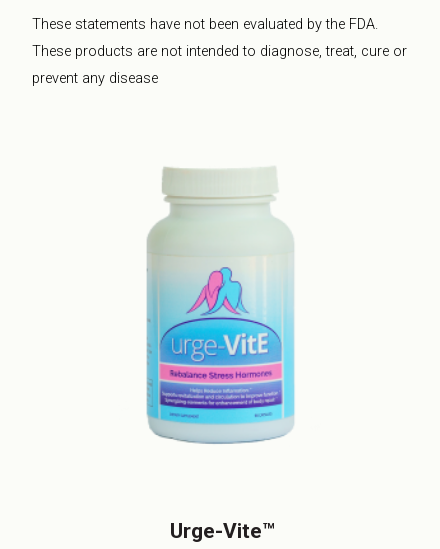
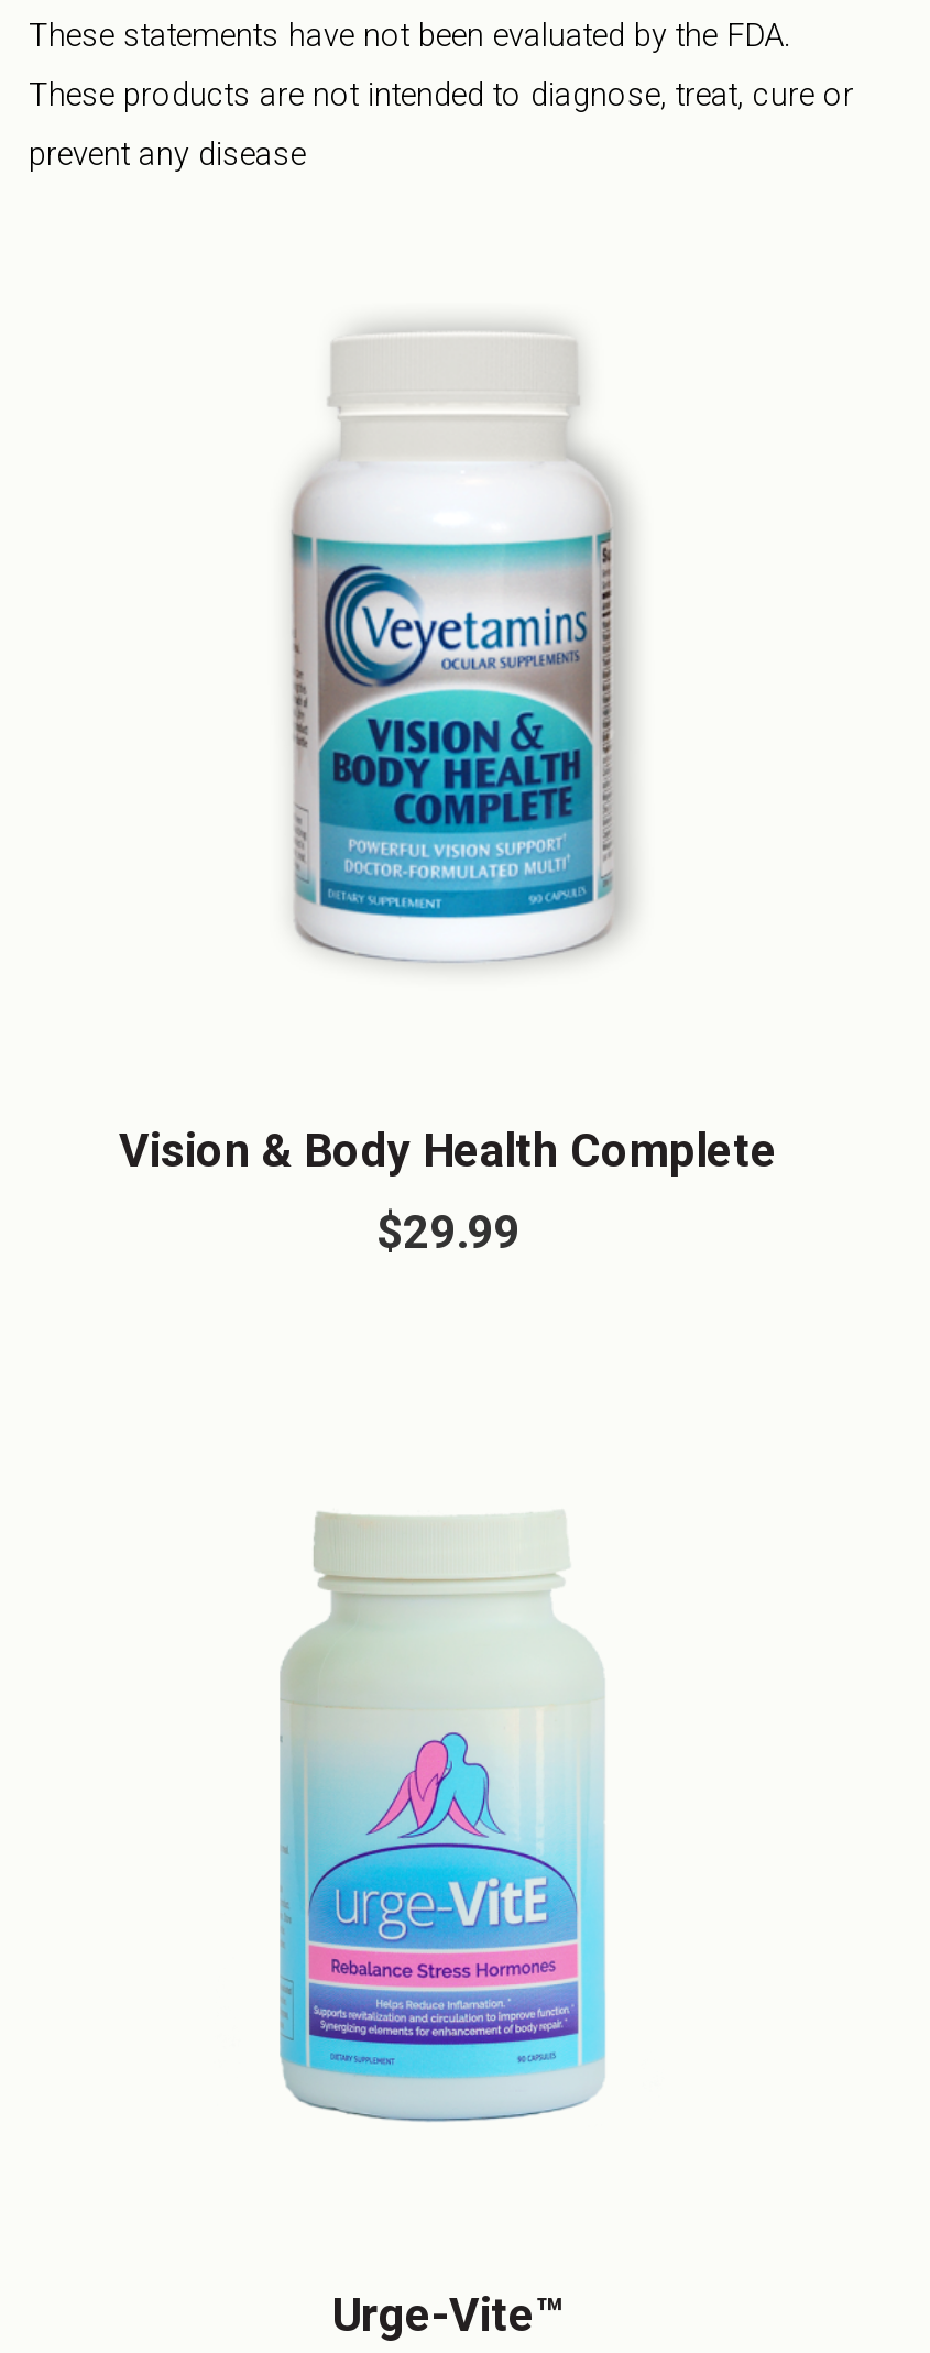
none -> [119,1125,777,1258] Vision & Body Health Complete | $29.99
none -> [287,321,633,966] [image]

